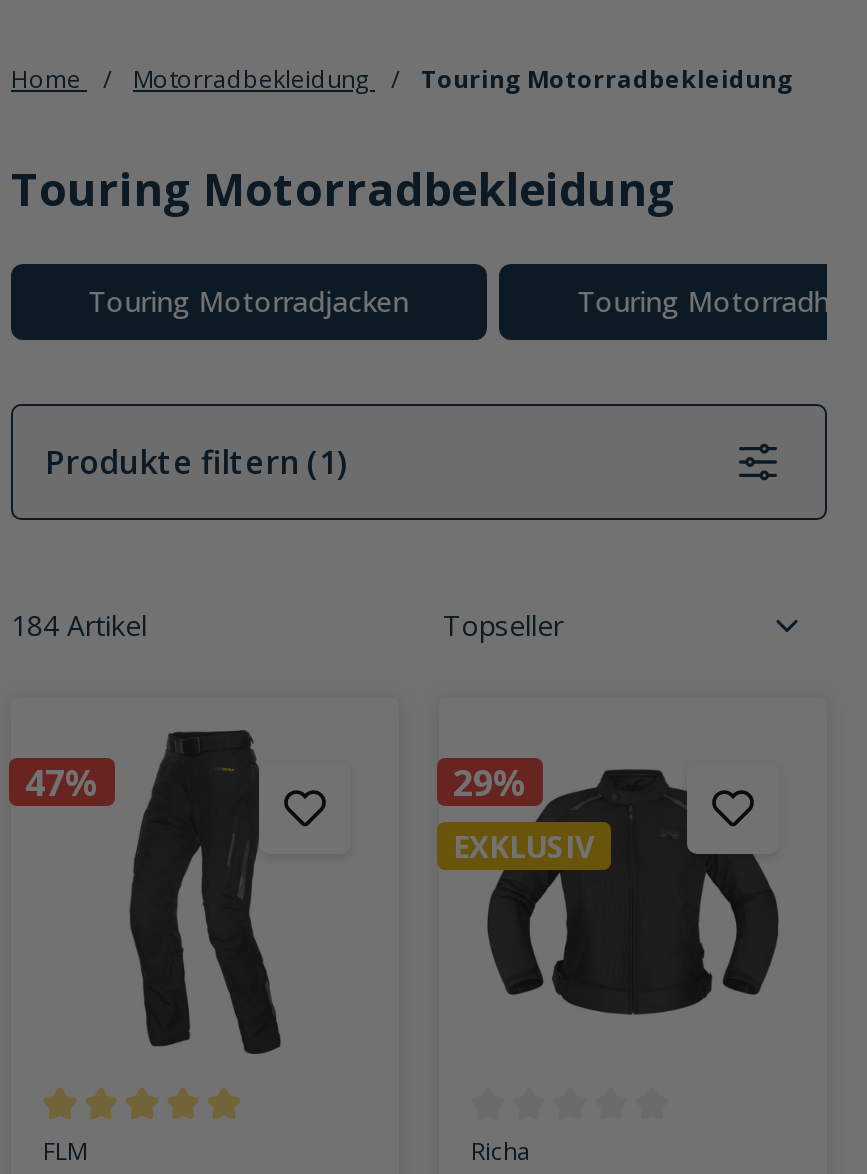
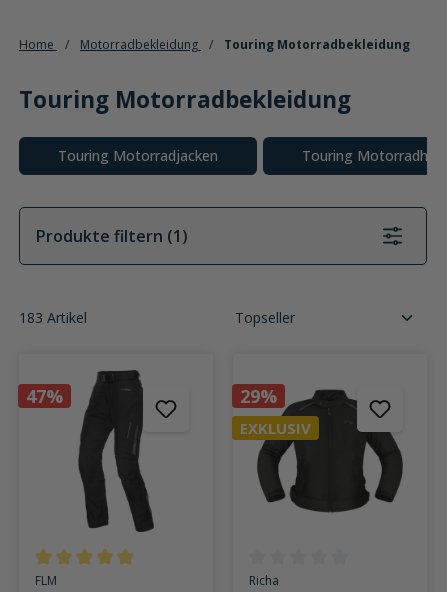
[11,606,147,644] 184 Artikel -> [19,308,87,327] 183 Artikel

